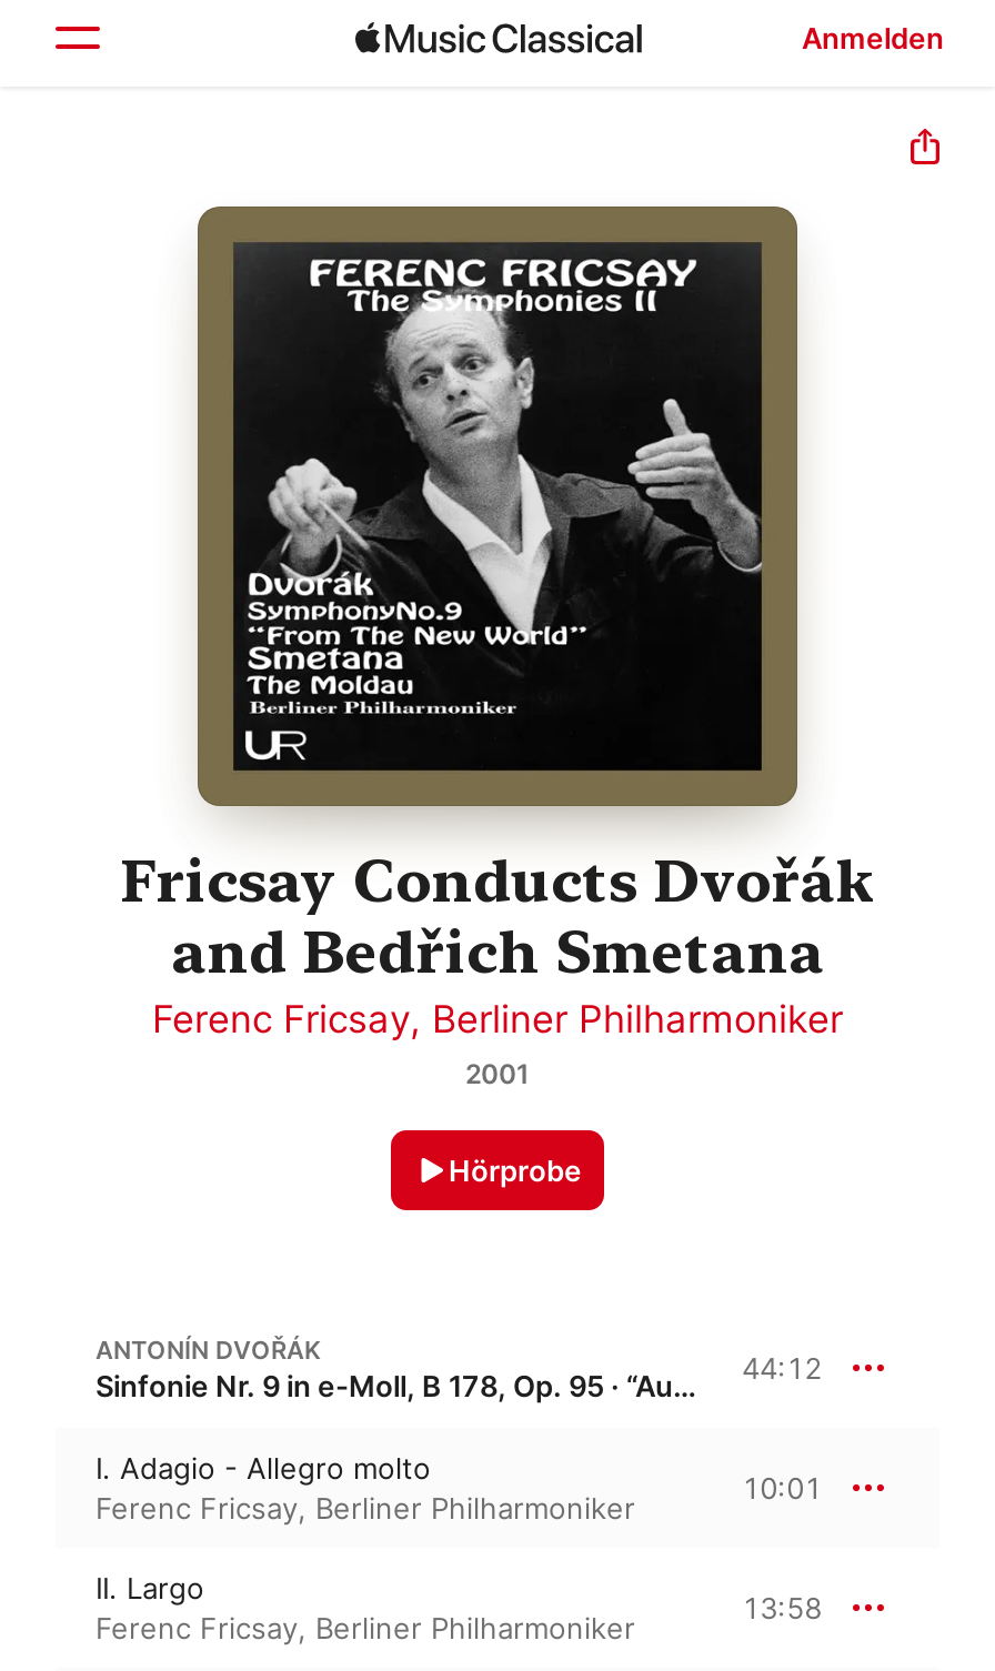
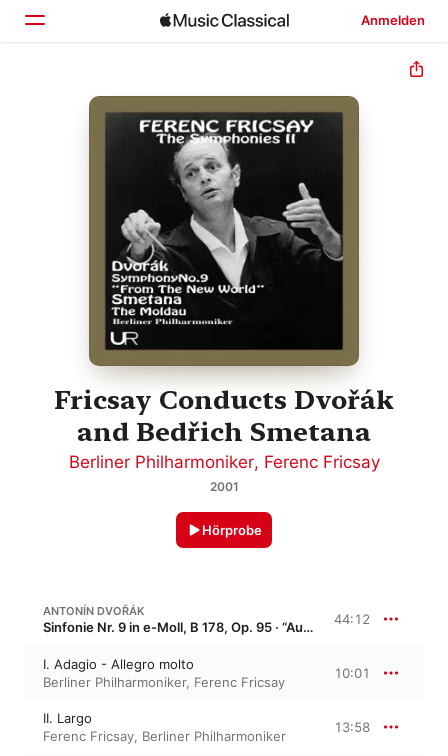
[152,998,843,1042] Ferenc Fricsay, Berliner Philharmoniker -> [68,452,379,472] Berliner Philharmoniker, Ferenc Fricsay
[96,1491,635,1526] Ferenc Fricsay, Berliner Philharmoniker -> [43,674,285,690] Berliner Philharmoniker, Ferenc Fricsay

